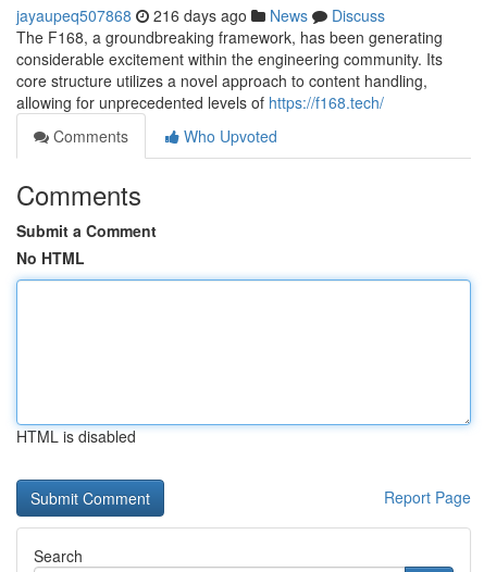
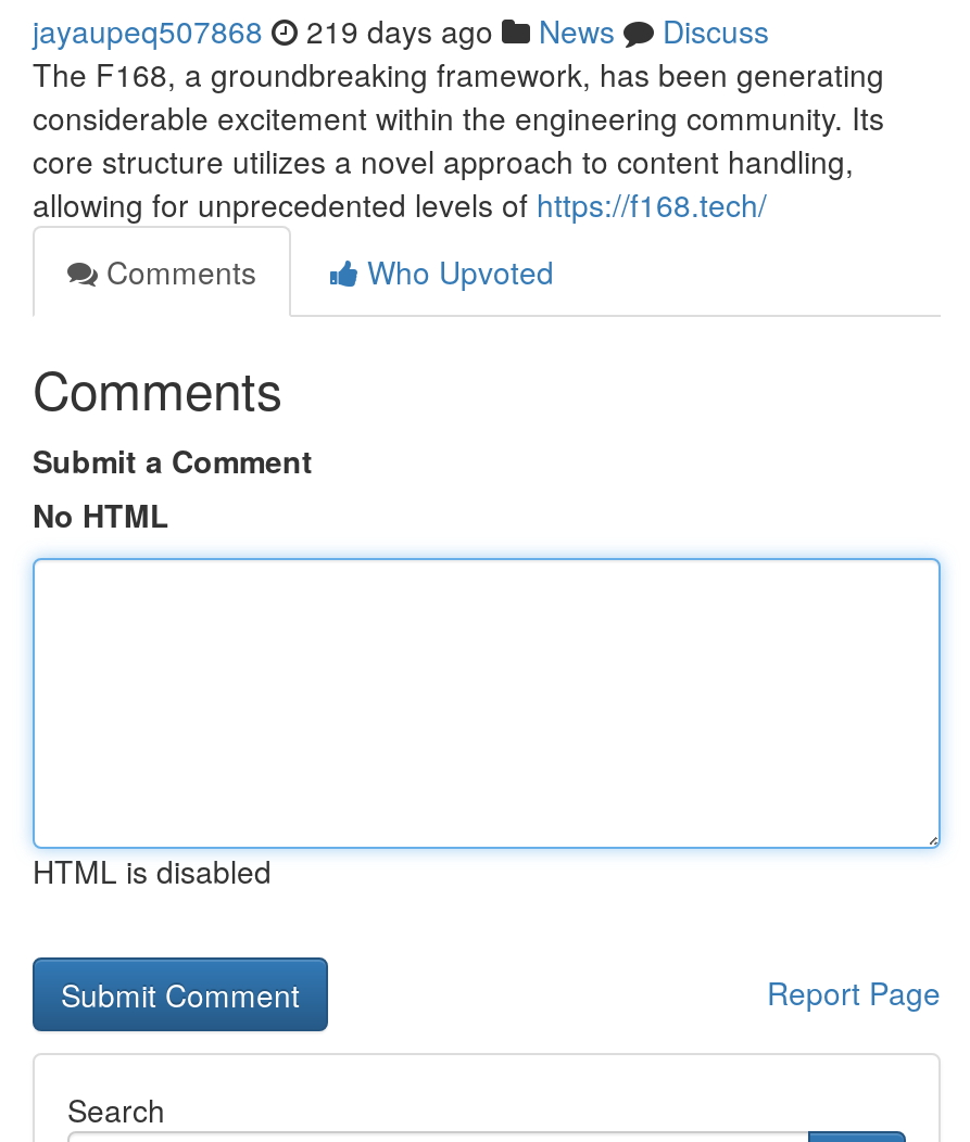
[16,4,385,26] jayaupeq507868 216 days ago News Discuss -> [33,9,769,52] jayaupeq507868 219 days ago News Discuss

